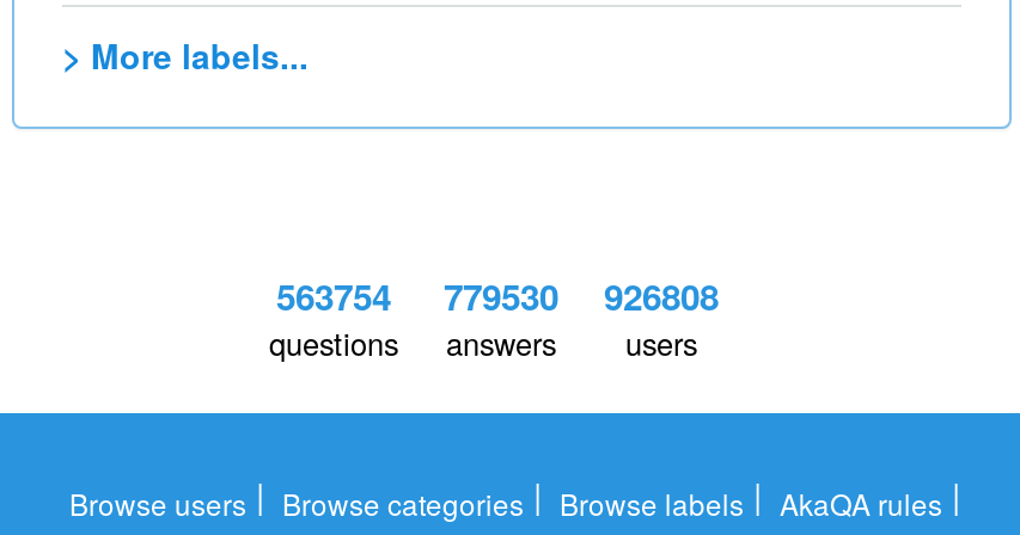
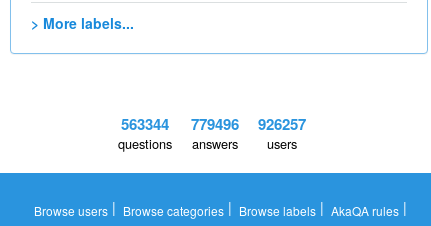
[276,270,391,322] 563754 -> [120,113,168,135] 563344
[444,270,558,322] 779530 -> [190,113,238,135] 779496
[604,270,719,322] 926808 -> [257,113,305,135] 926257

